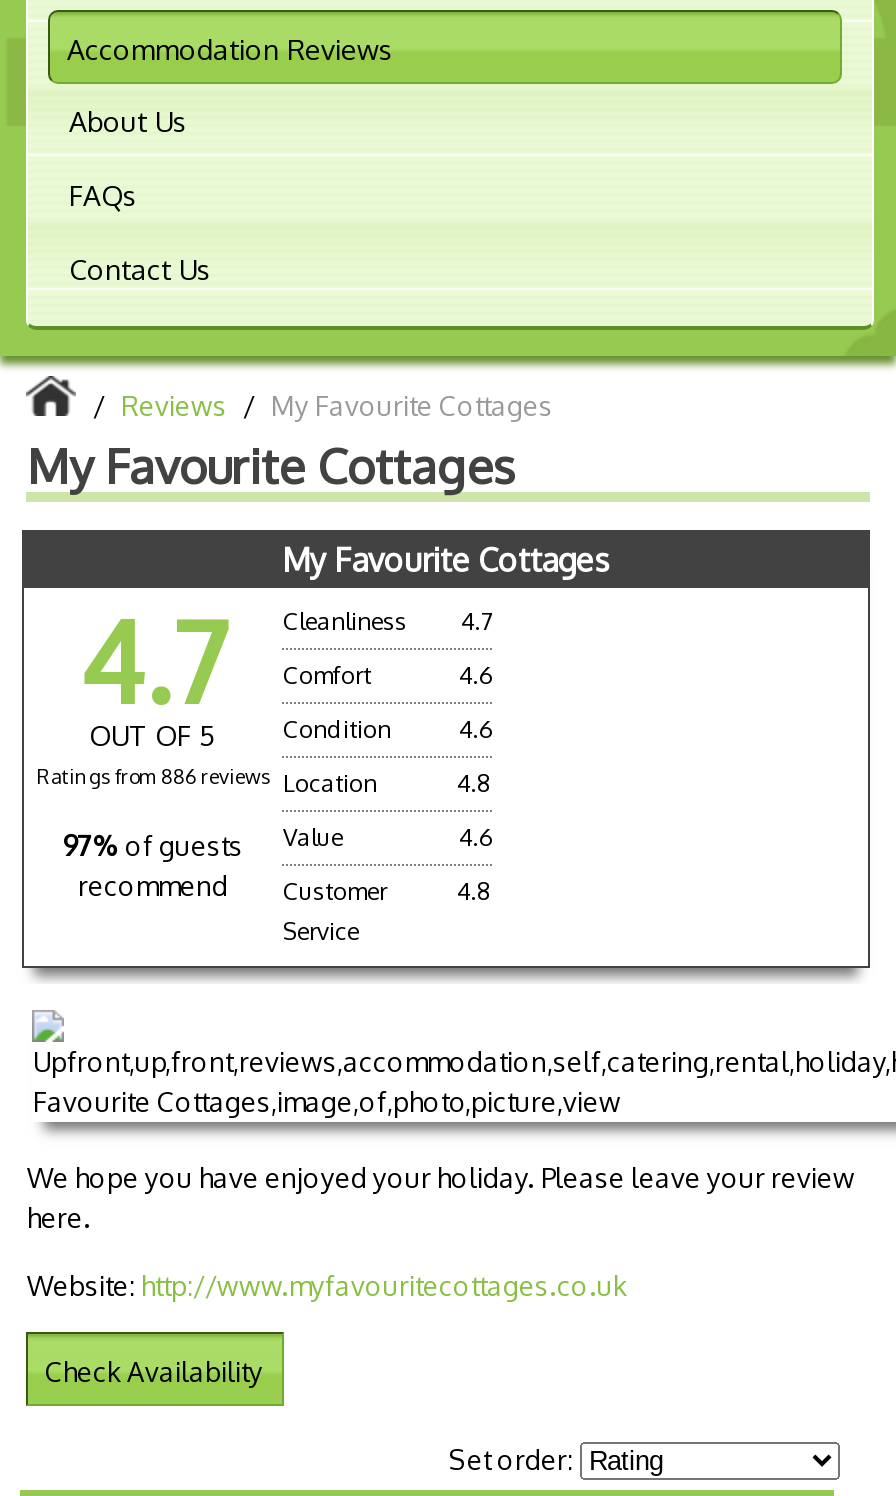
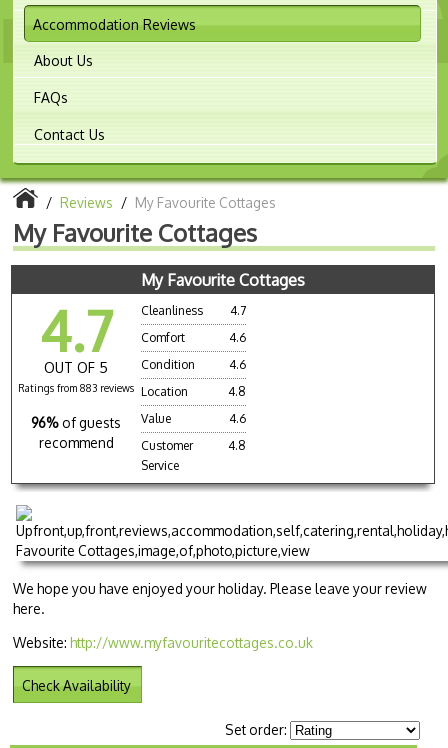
[37,764,269,788] Ratings from 886 reviews -> [18,382,134,394] Ratings from 883 reviews
[63,822,343,862] 97% of guests Value -> [31,411,171,431] 96% of guests Value

